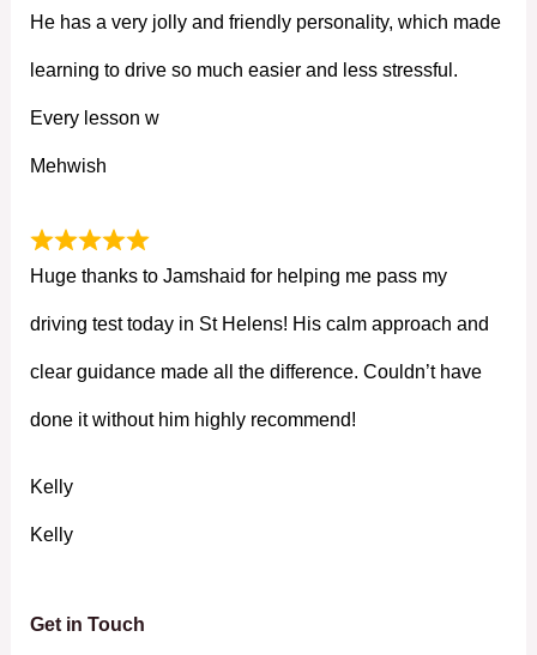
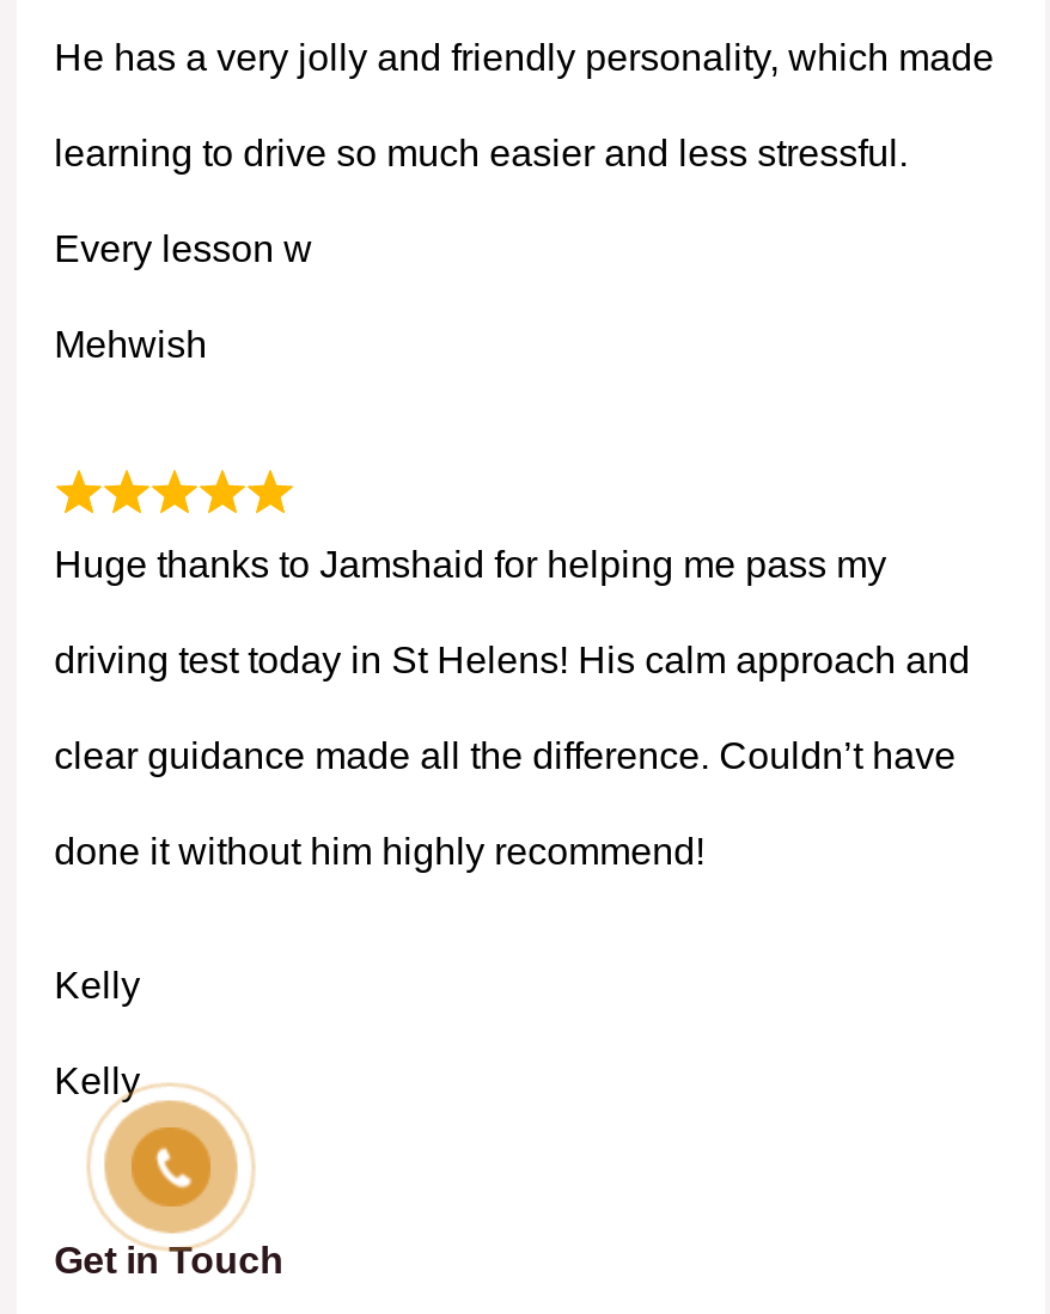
none -> [86,1082,256,1233] [image]

